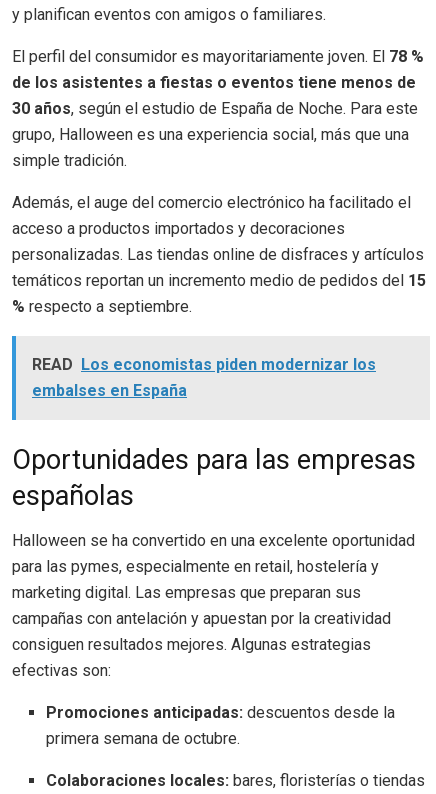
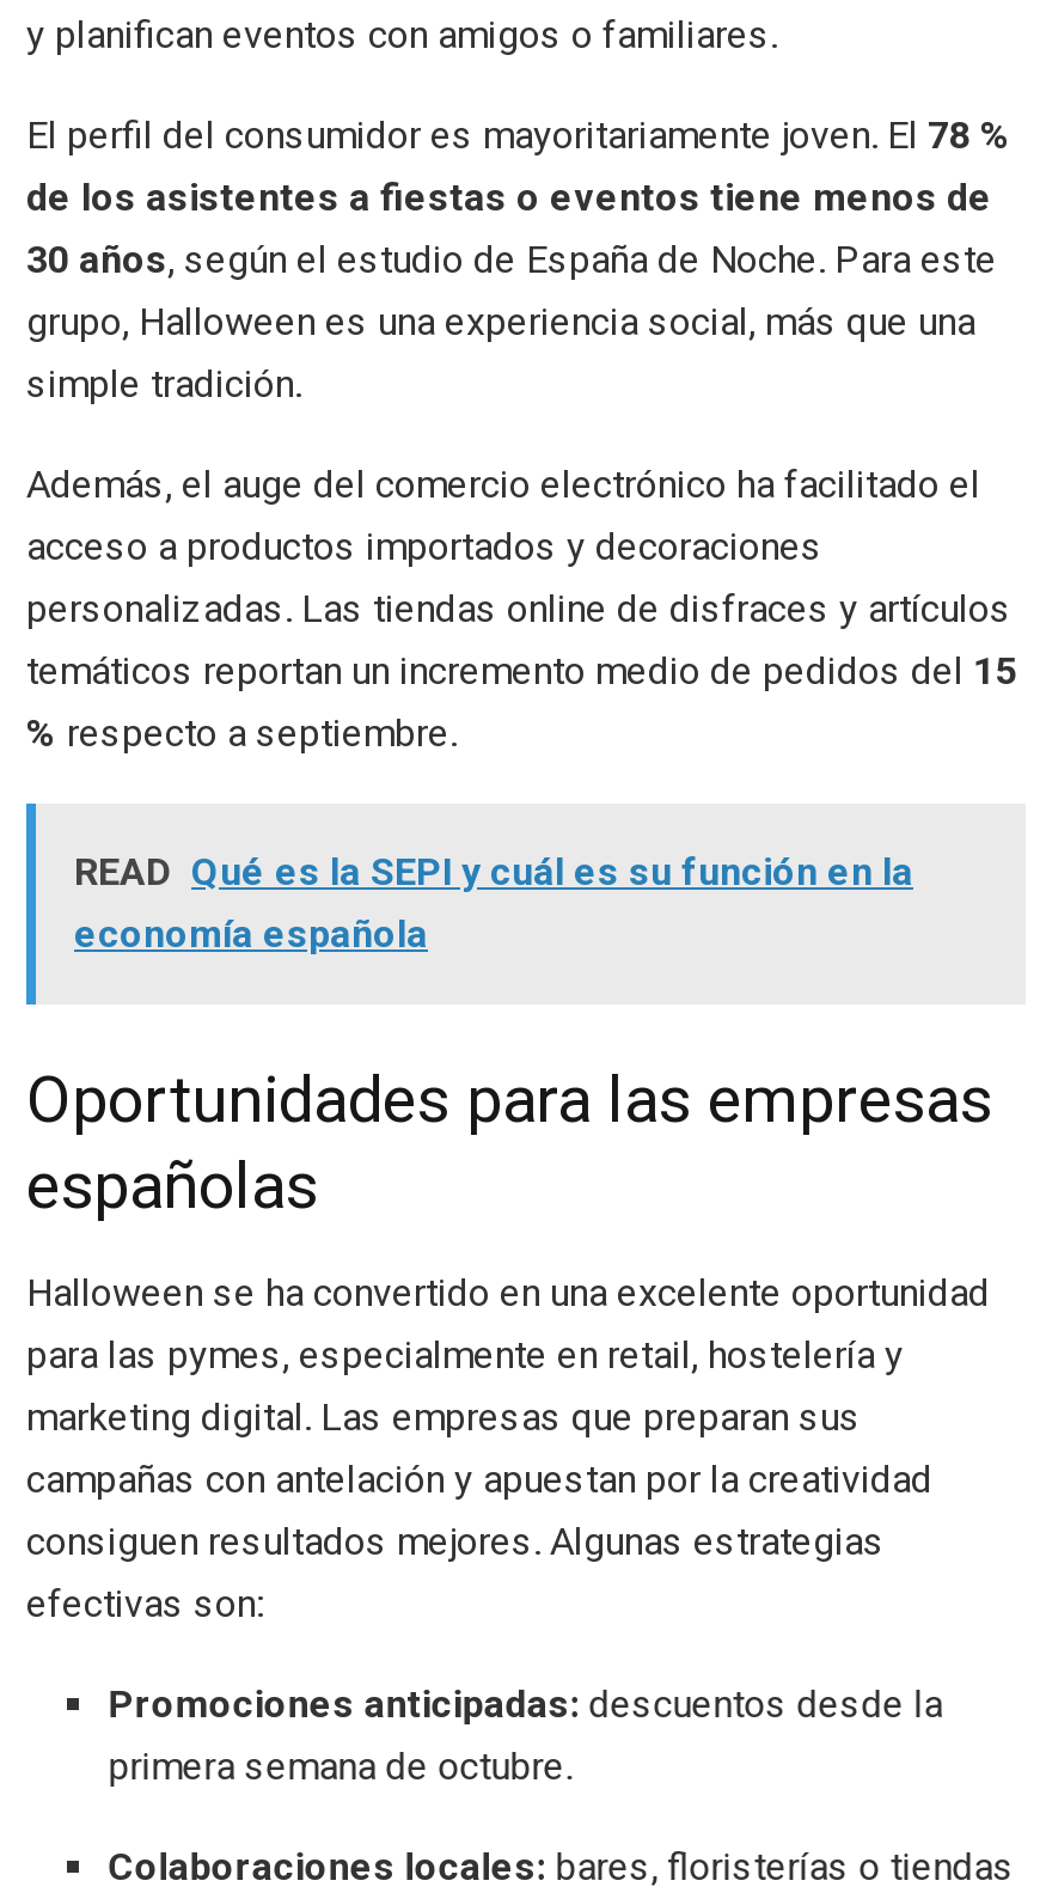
[32,355,376,400] READ Los economistas piden modernizar los | embalses en España -> [74,848,913,956] READ Qué es la SEPI y cuál es su función en la | economía española

